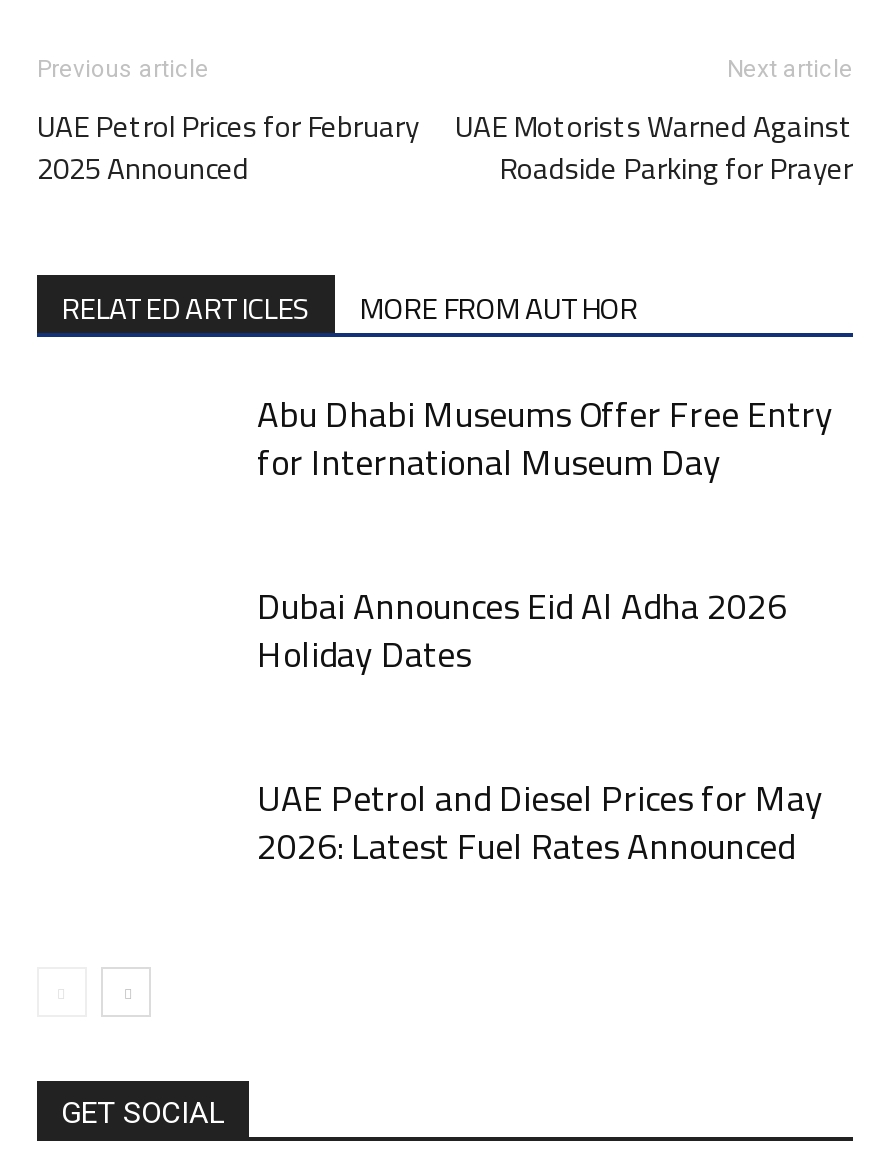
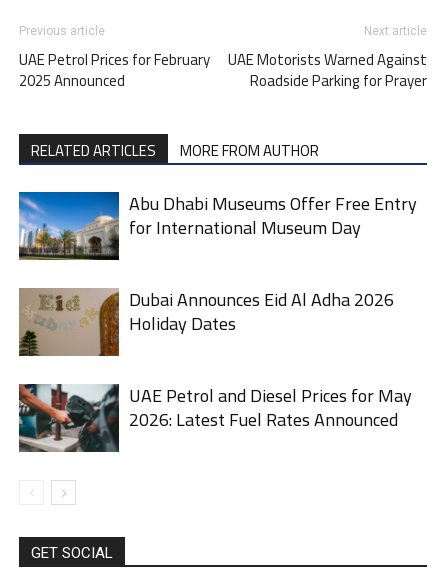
none -> [18,191,120,261] [image]
none -> [18,287,120,357] [image]
none -> [18,383,120,453] [image]

